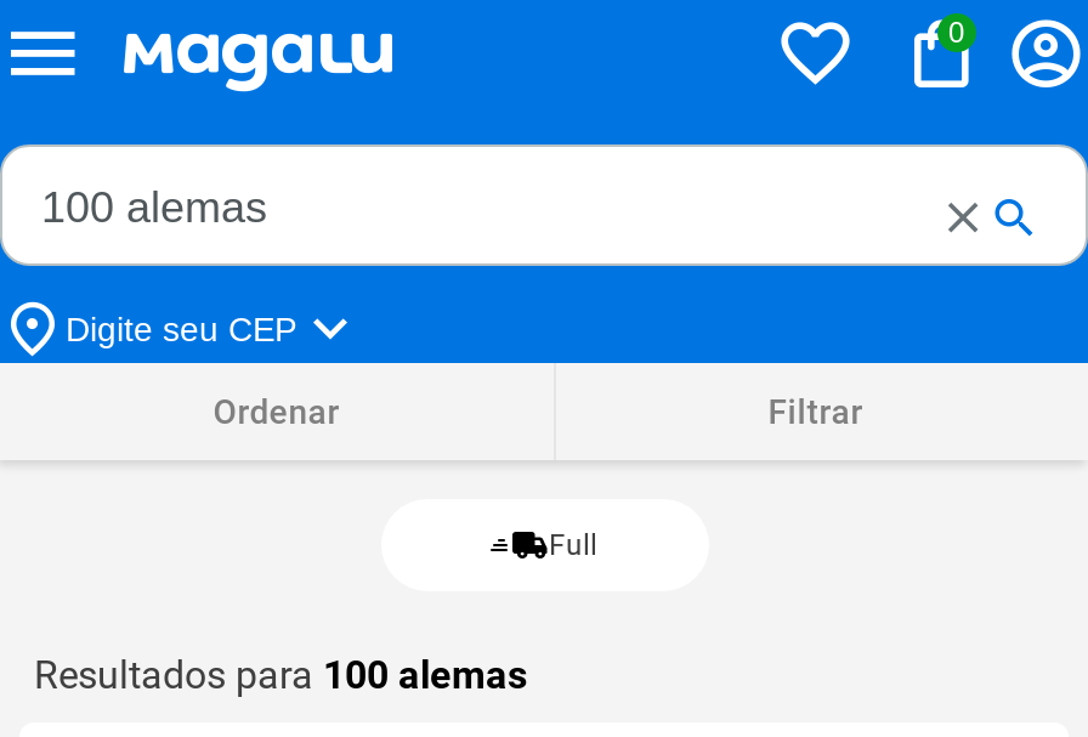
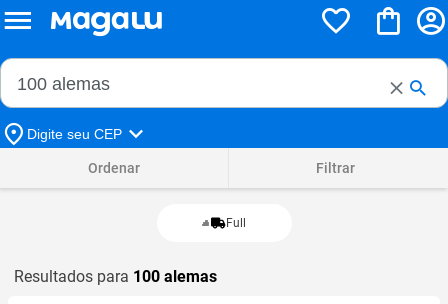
[948,16,965,50] 0 -> none

